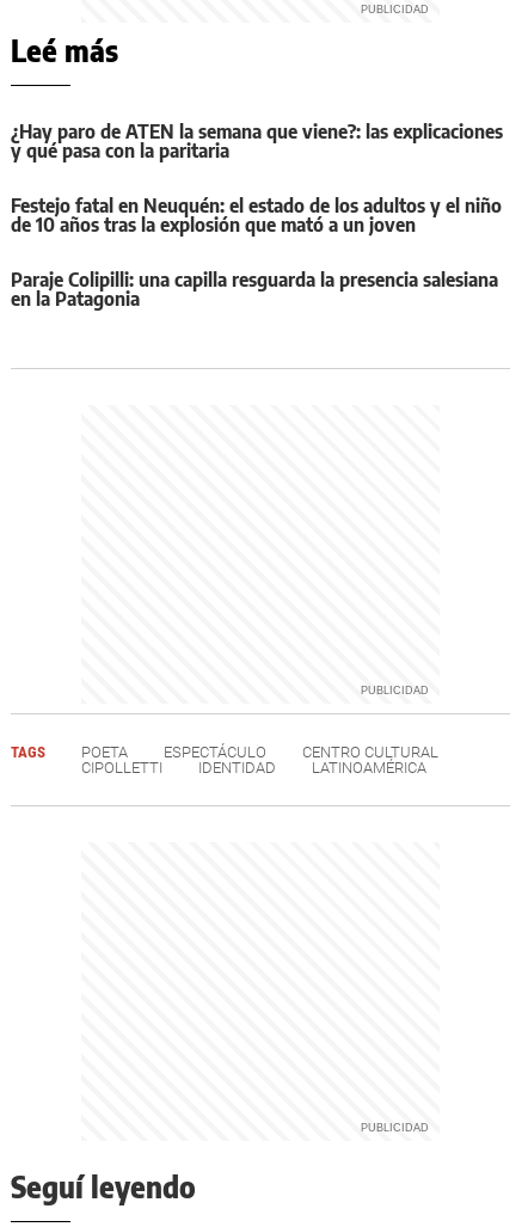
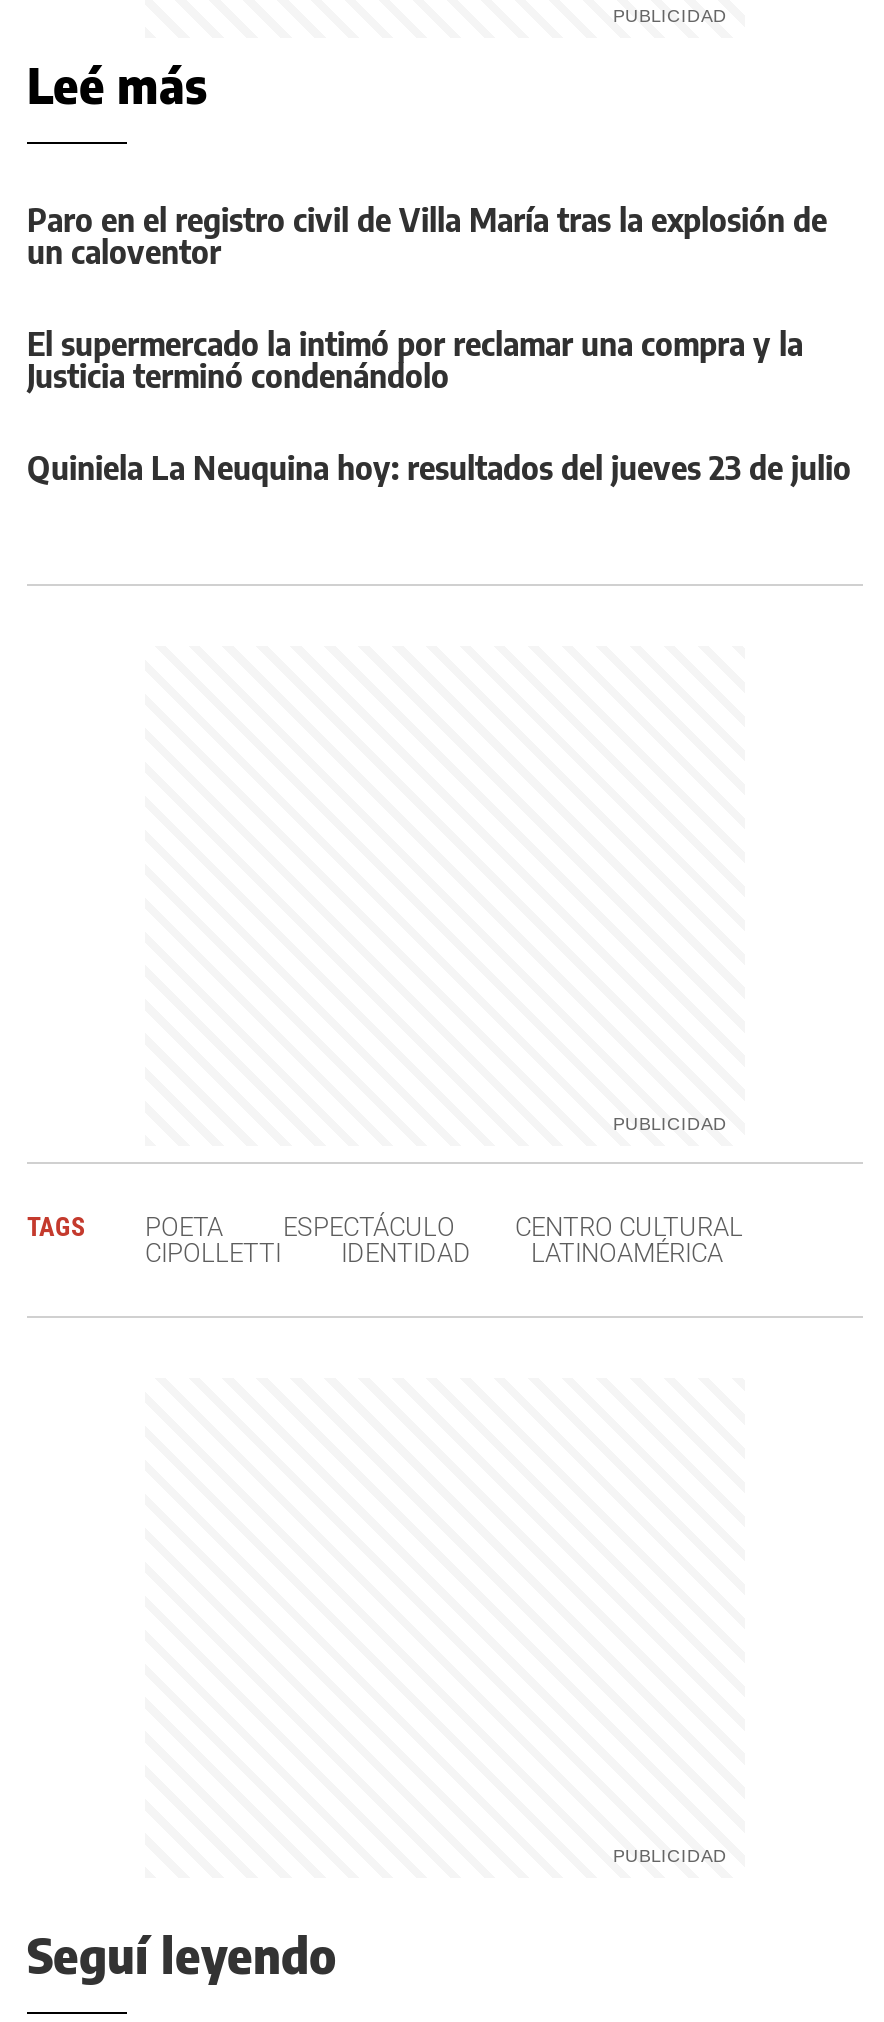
[11,120,503,163] ¿Hay paro de ATEN la semana que viene?: las explicaciones | y qué pasa con la paritaria -> [27,201,827,273] Paro en el registro civil de Villa María tras la explosión de | un caloventor
[11,194,502,237] Festejo fatal en Neuquén: el estado de los adultos y el niño | de 10 años tras la explosión que mató a un joven -> [27,325,803,397] El supermercado la intimó por reclamar una compra y la | Justicia terminó condenándolo
[11,268,498,311] Paraje Colipilli: una capilla resguarda la presencia salesiana | en la Patagonia -> [27,449,851,489] Quiniela La Neuquina hoy: resultados del jueves 23 de julio

